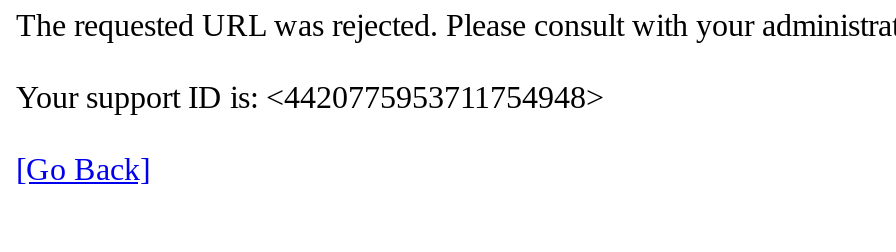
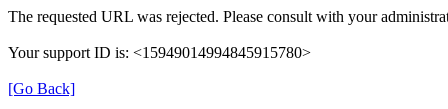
[16,80,604,114] Your support ID is: <4420775953711754948> -> [8,44,311,61] Your support ID is: <15949014994845915780>

